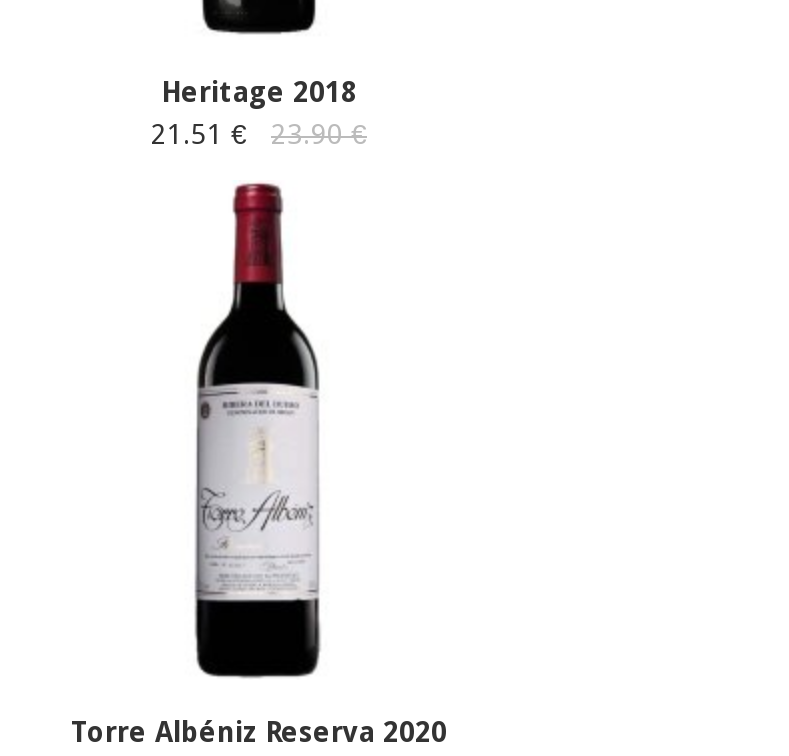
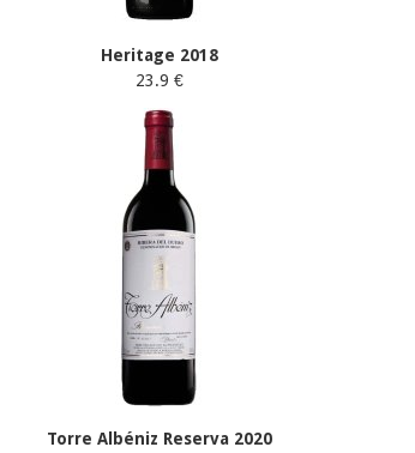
[151,118,367,150] 21.51 € | 23.90 € -> [136,71,184,90] 23.9 €

